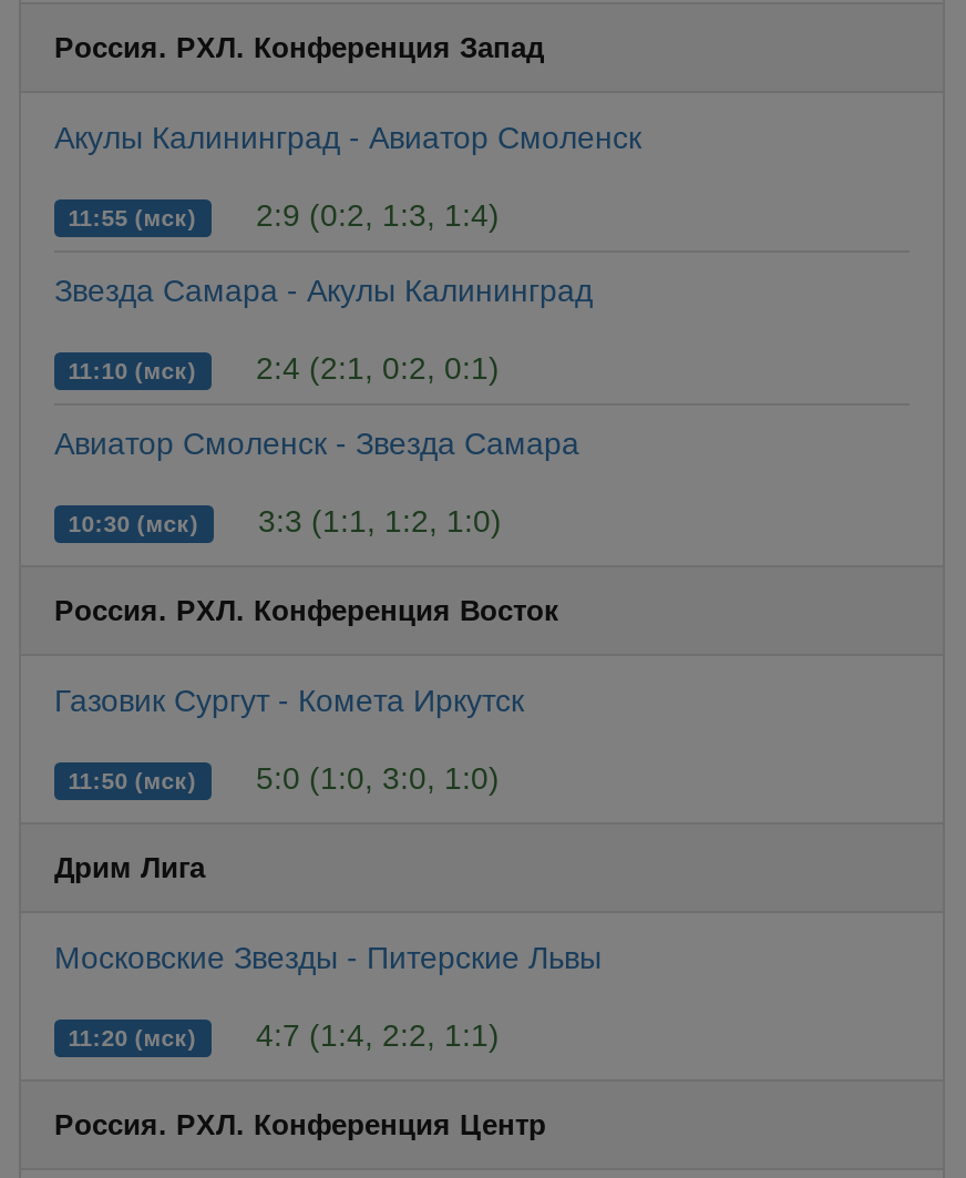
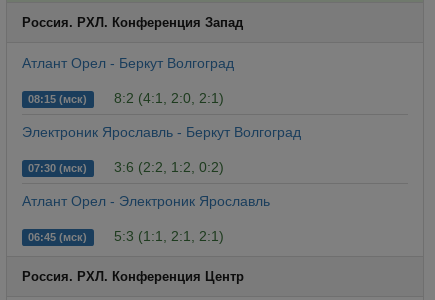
[54,120,641,1053] Акулы Калининград - Авиатор Смоленск | 11:55 (мск) | 2:9 (0:2, 1:3, 1:4) | Звезда Самара - Акулы Калининград | 11:10 (мск) | 2:4 (2:1, 0:2, 0:1) | Авиатор Смоленск - Звезда Самара | 10:30 (мск) | 3:3 (1:1, 1:2, 1:0) | Россия. РХЛ. Конференция Восток | Газовик Сургут - Комета Иркутск | 11:50 (мск) | 5:0 (1:0, 3:0, 1:0) | Дрим Лига | Московские Звезды - Питерские Львы | 11:20 (мск) | 4:7 (1:4, 2:2, 1:1) -> [22,55,301,244] Атлант Орел - Беркут Волгоград | 08:15 (мск) | 8:2 (4:1, 2:0, 2:1) | Электроник Ярославль - Беркут Волгоград | 07:30 (мск) | 3:6 (2:2, 1:2, 0:2) | Атлант Орел - Электроник Ярославль | 06:45 (мск) | 5:3 (1:1, 2:1, 2:1)

